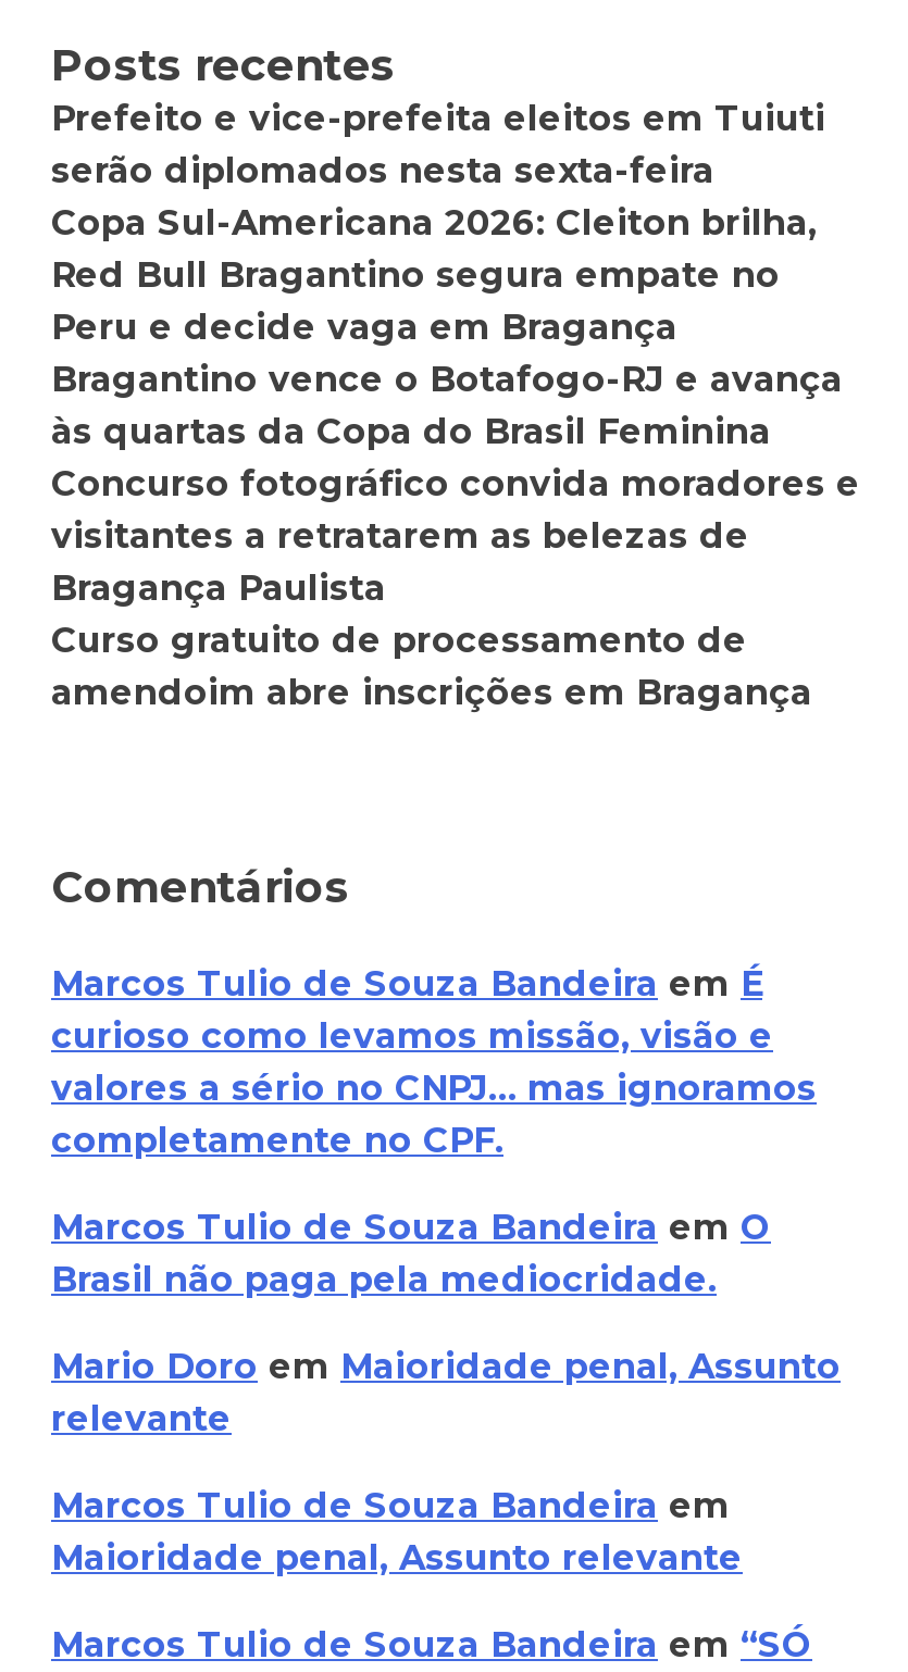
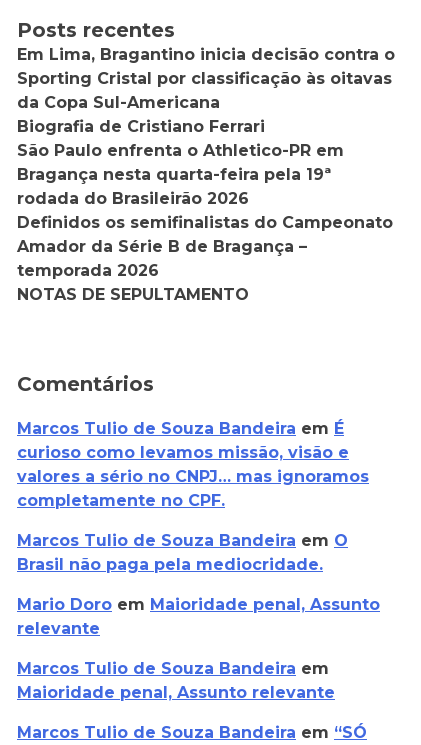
[51,98,860,713] Prefeito e vice-prefeita eleitos em Tuiuti | serão diplomados nesta sexta-feira | Copa Sul-Americana 2026: Cleiton brilha, | Red Bull Bragantino segura empate no | Peru e decide vaga em Bragança | Bragantino vence o Botafogo-RJ e avança | às quartas da Copa do Brasil Feminina | Concurso fotográfico convida moradores e | visitantes a retratarem as belezas de | Bragança Paulista | Curso gratuito de processamento de | amendoim abre inscrições em Bragança -> [17,45,395,304] Em Lima, Bragantino inicia decisão contra o | Sporting Cristal por classificação às oitavas | da Copa Sul-Americana | Biografia de Cristiano Ferrari | São Paulo enfrenta o Athletico-PR em | Bragança nesta quarta-feira pela 19ª | rodada do Brasileirão 2026 | Definidos os semifinalistas do Campeonato | Amador da Série B de Bragança – | temporada 2026 | NOTAS DE SEPULTAMENTO

